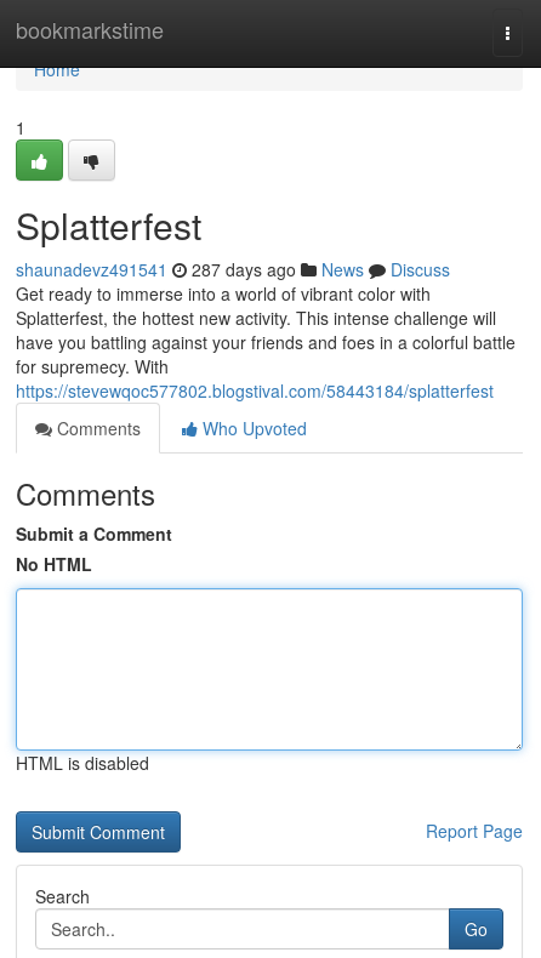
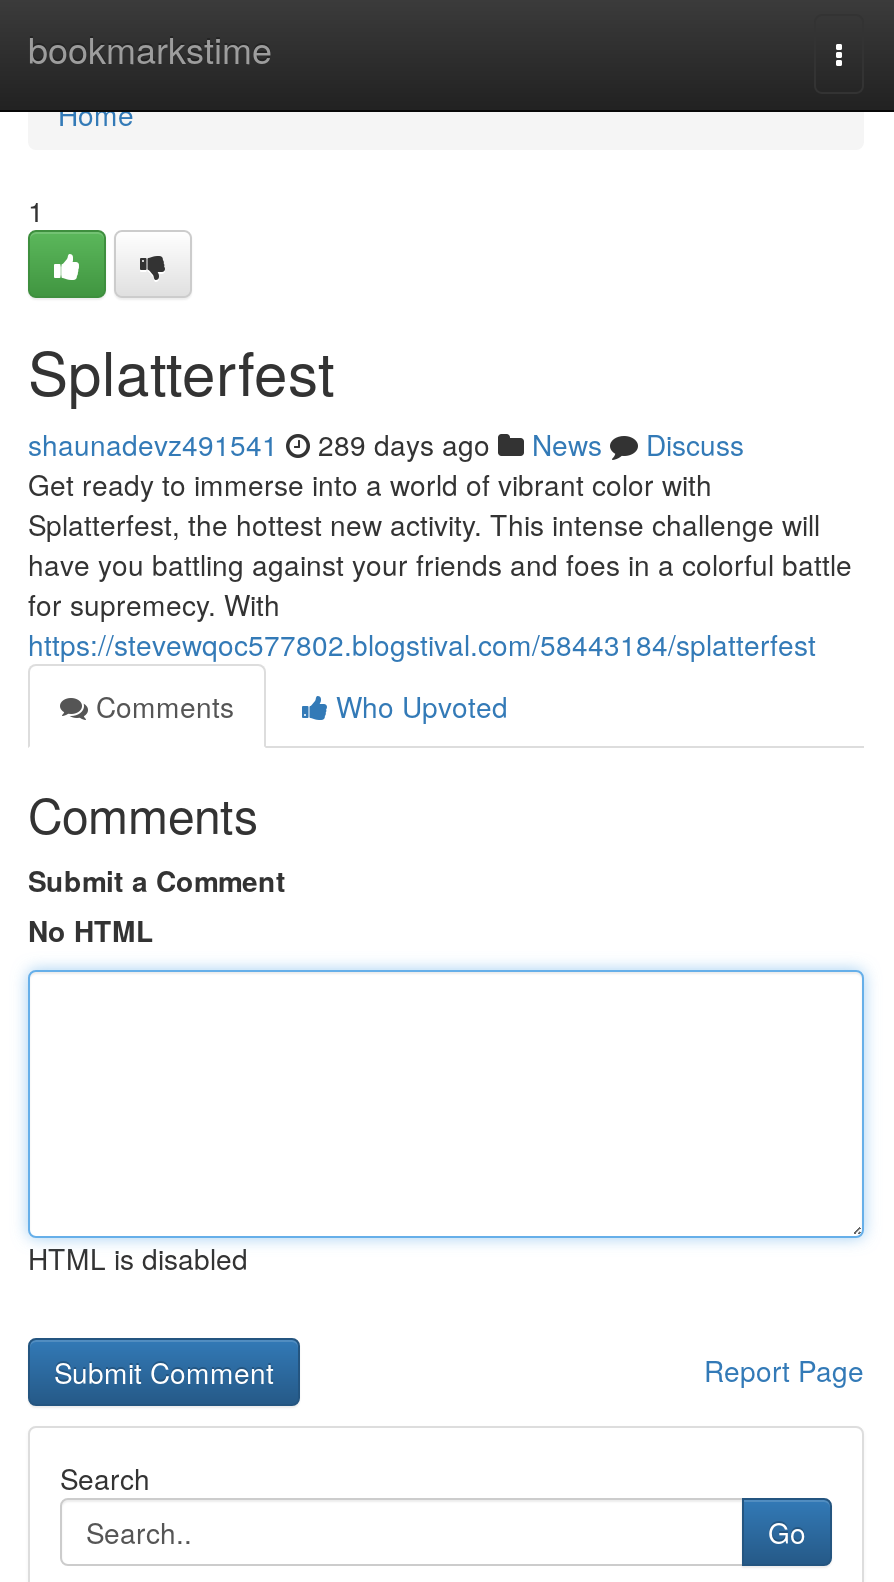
[16,257,450,281] shaunadevz491541 287 days ago News Discuss -> [28,424,744,464] shaunadevz491541 289 days ago News Discuss

